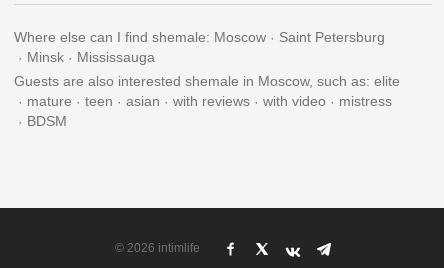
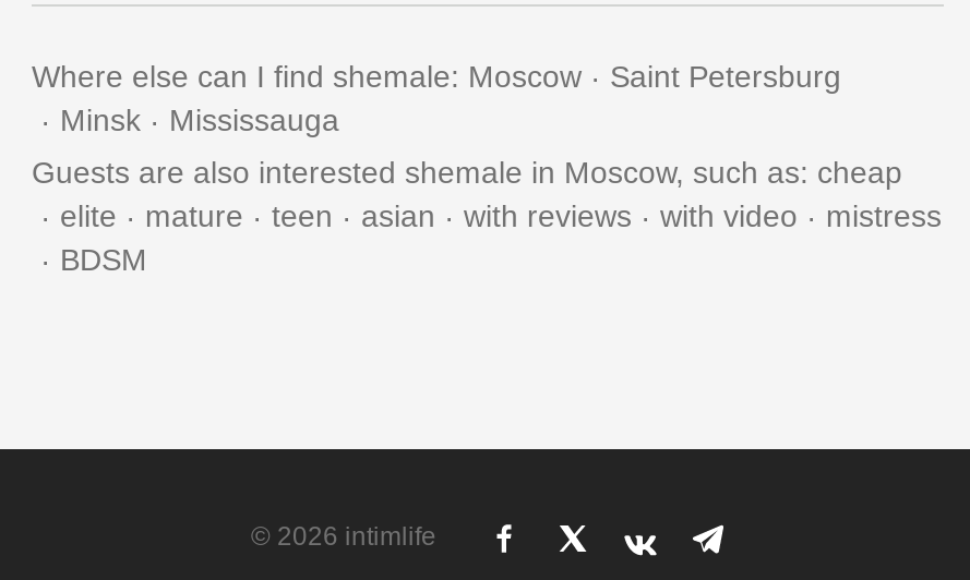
[14,73,400,89] Guests are also interested shemale in Moscow, such as: elite -> [32,155,902,233] Guests are also interested shemale in Moscow, such as: cheap | elite

